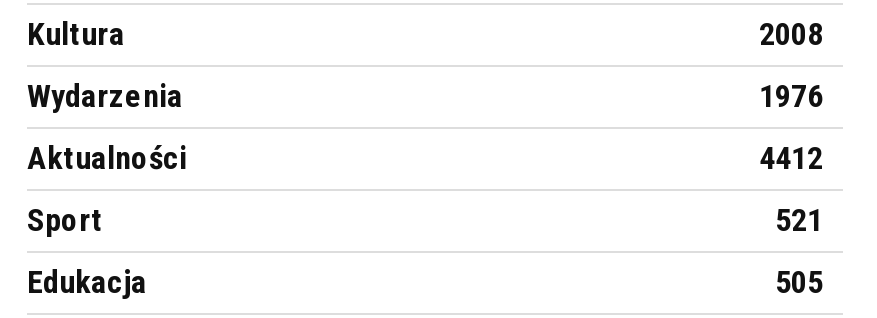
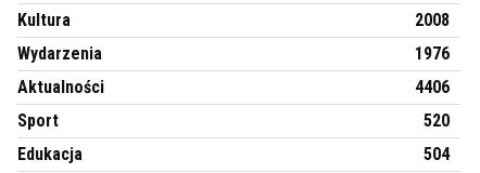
[759,140,823,178] 4412 -> [415,77,450,98] 4406
[775,202,823,240] 521 -> [424,111,450,131] 520
[775,264,823,302] 505 -> [424,144,450,165] 504

